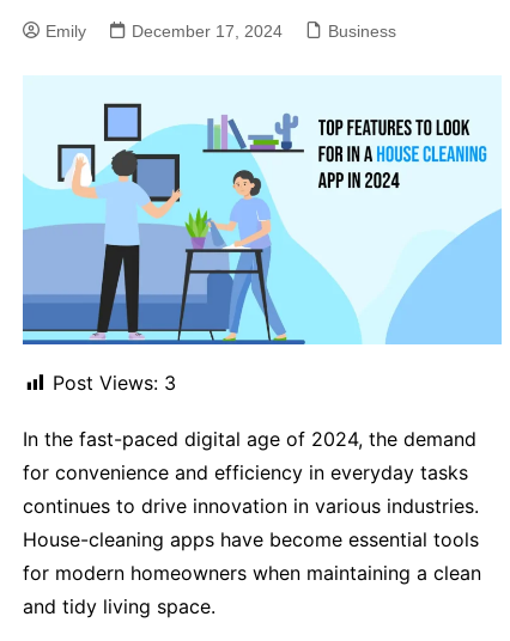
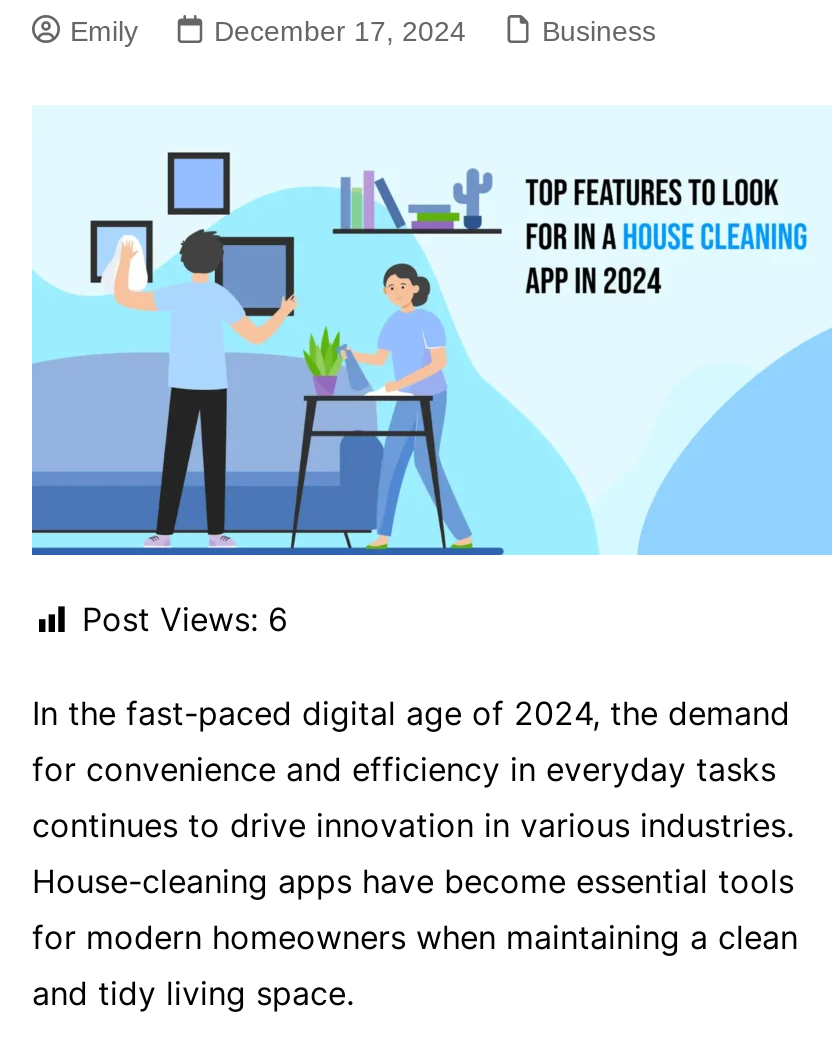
[53,371,176,395] Post Views: 3 -> [82,599,288,639] Post Views: 6

